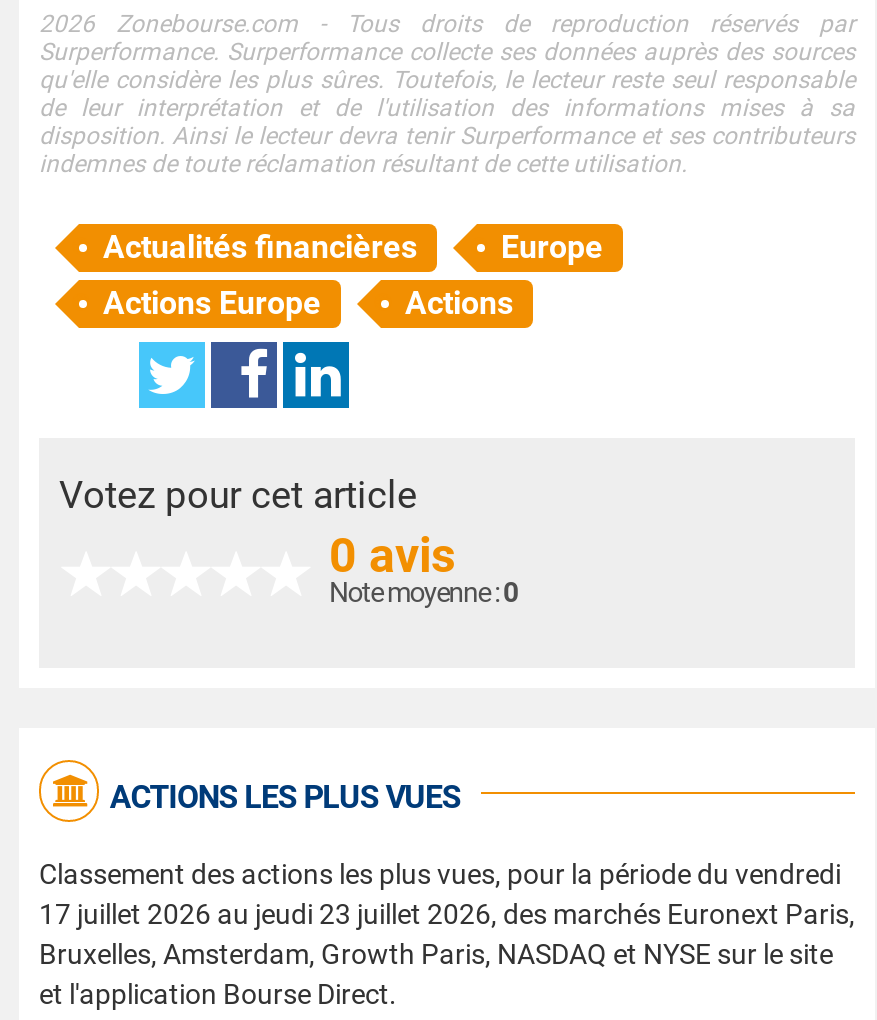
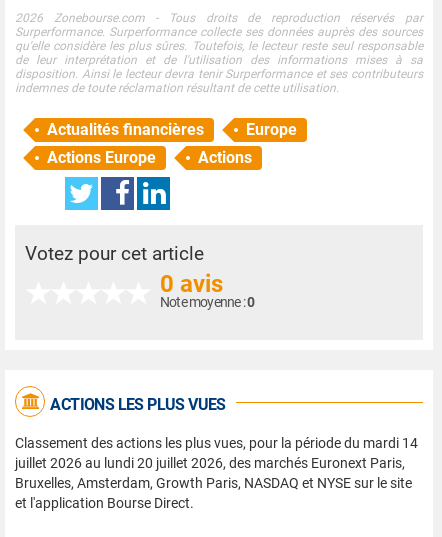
[39,858,855,930] Classement des actions les plus vues, pour la période du vendredi | 17 juillet 2026 au jeudi 23 juillet 2026, des marchés Euronext Paris, -> [15,435,418,471] Classement des actions les plus vues, pour la période du mardi 14 | juillet 2026 au lundi 20 juillet 2026, des marchés Euronext Paris,

